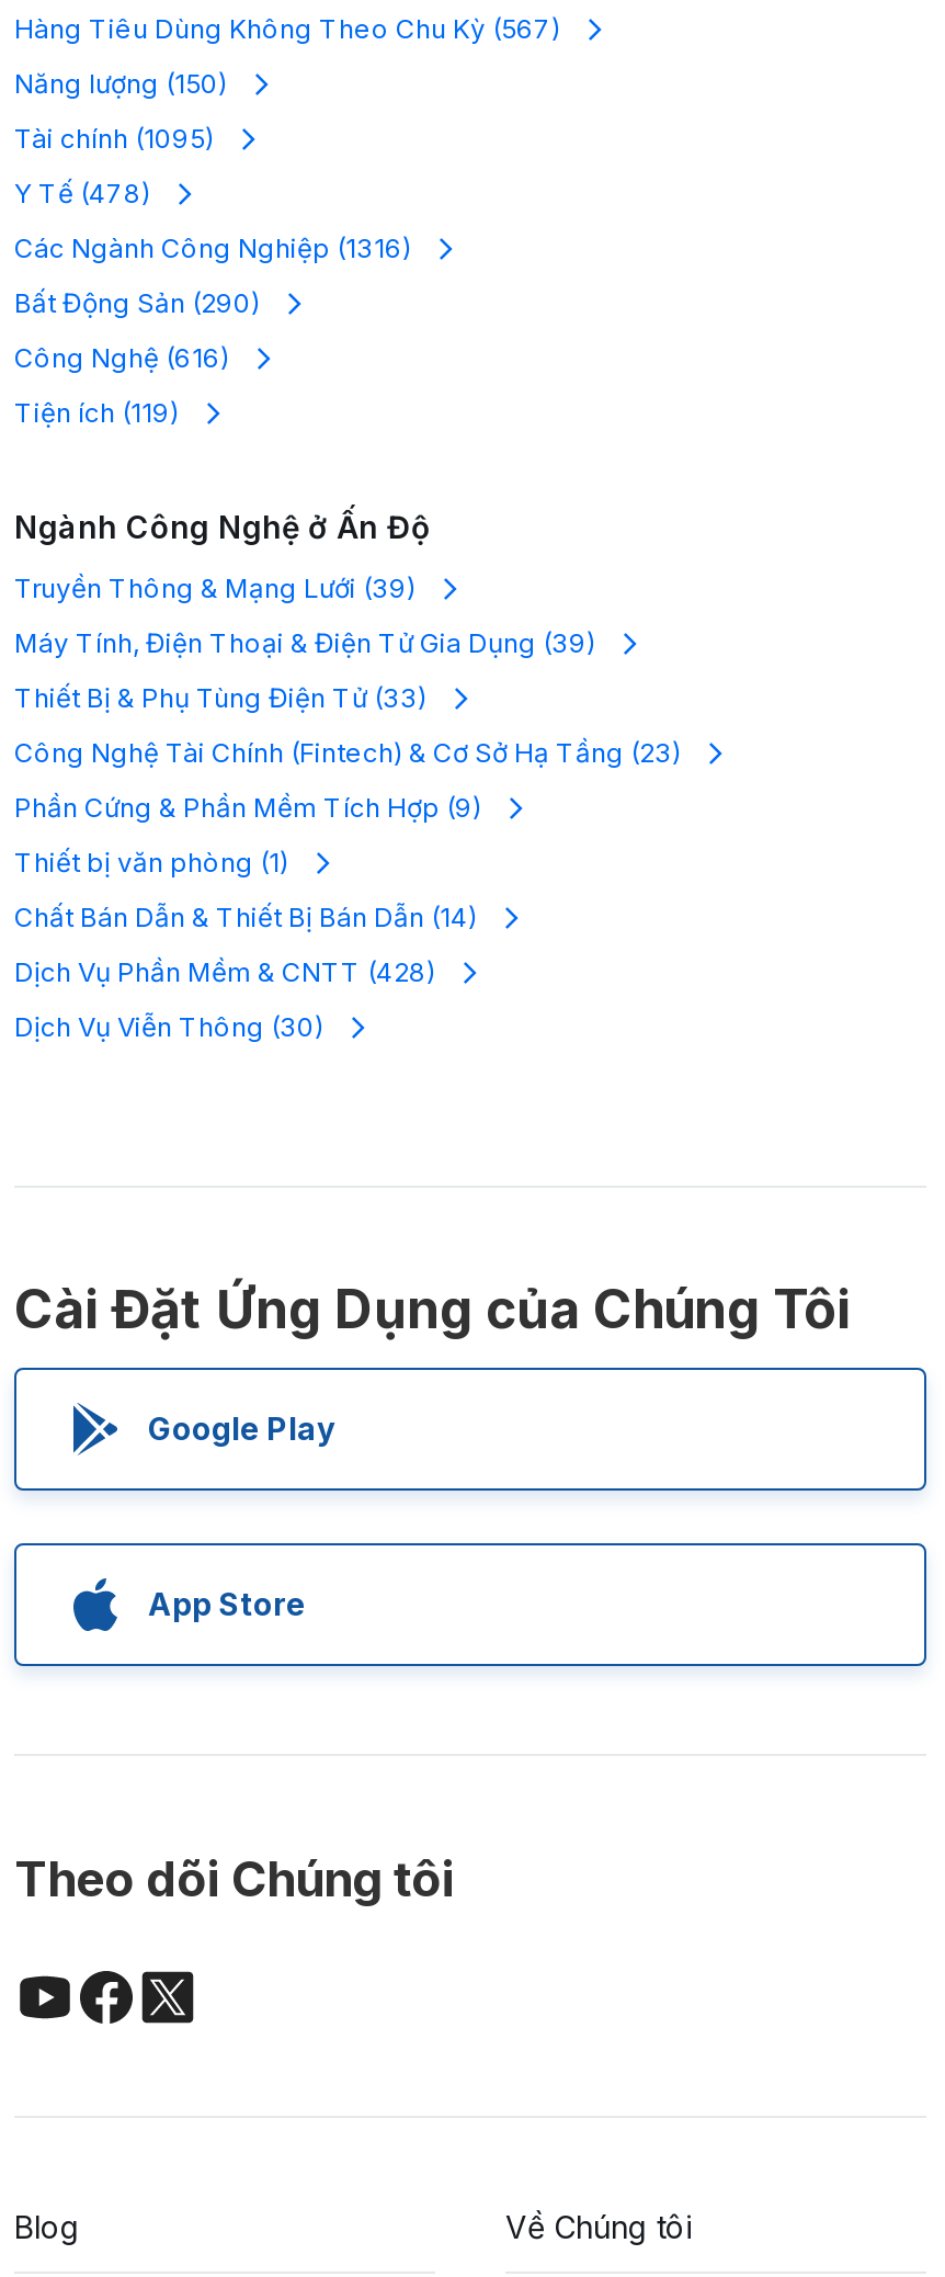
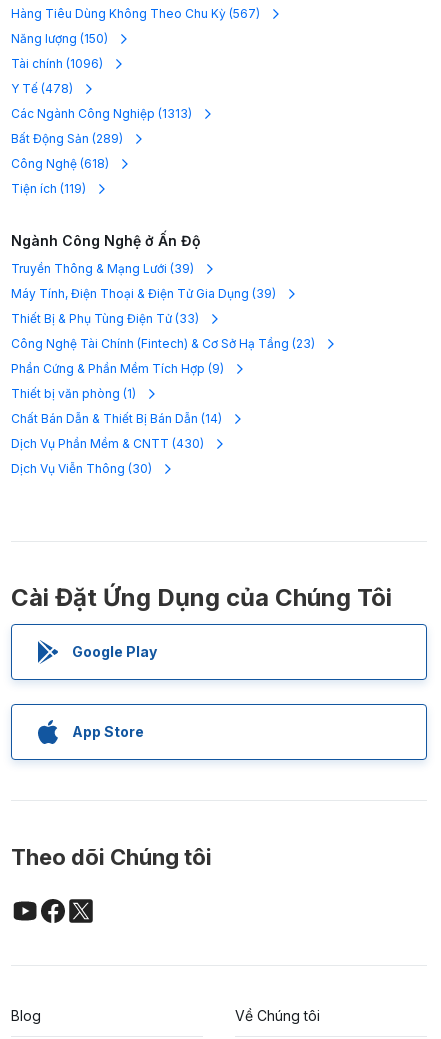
[14,121,214,154] Tài chính (1095) -> [11,56,103,71] Tài chính (1096)
[14,231,411,264] Các Ngành Công Nghiệp (1316) -> [11,106,192,121] Các Ngành Công Nghiệp (1313)
[14,286,260,319] Bất Động Sản (290) -> [11,131,123,146] Bất Động Sản (289)
[14,341,229,374] Công Nghệ (616) -> [11,156,109,171] Công Nghệ (618)
[14,955,435,988] Dịch Vụ Phần Mềm & CNTT (428) -> [11,436,204,451] Dịch Vụ Phần Mềm & CNTT (430)

